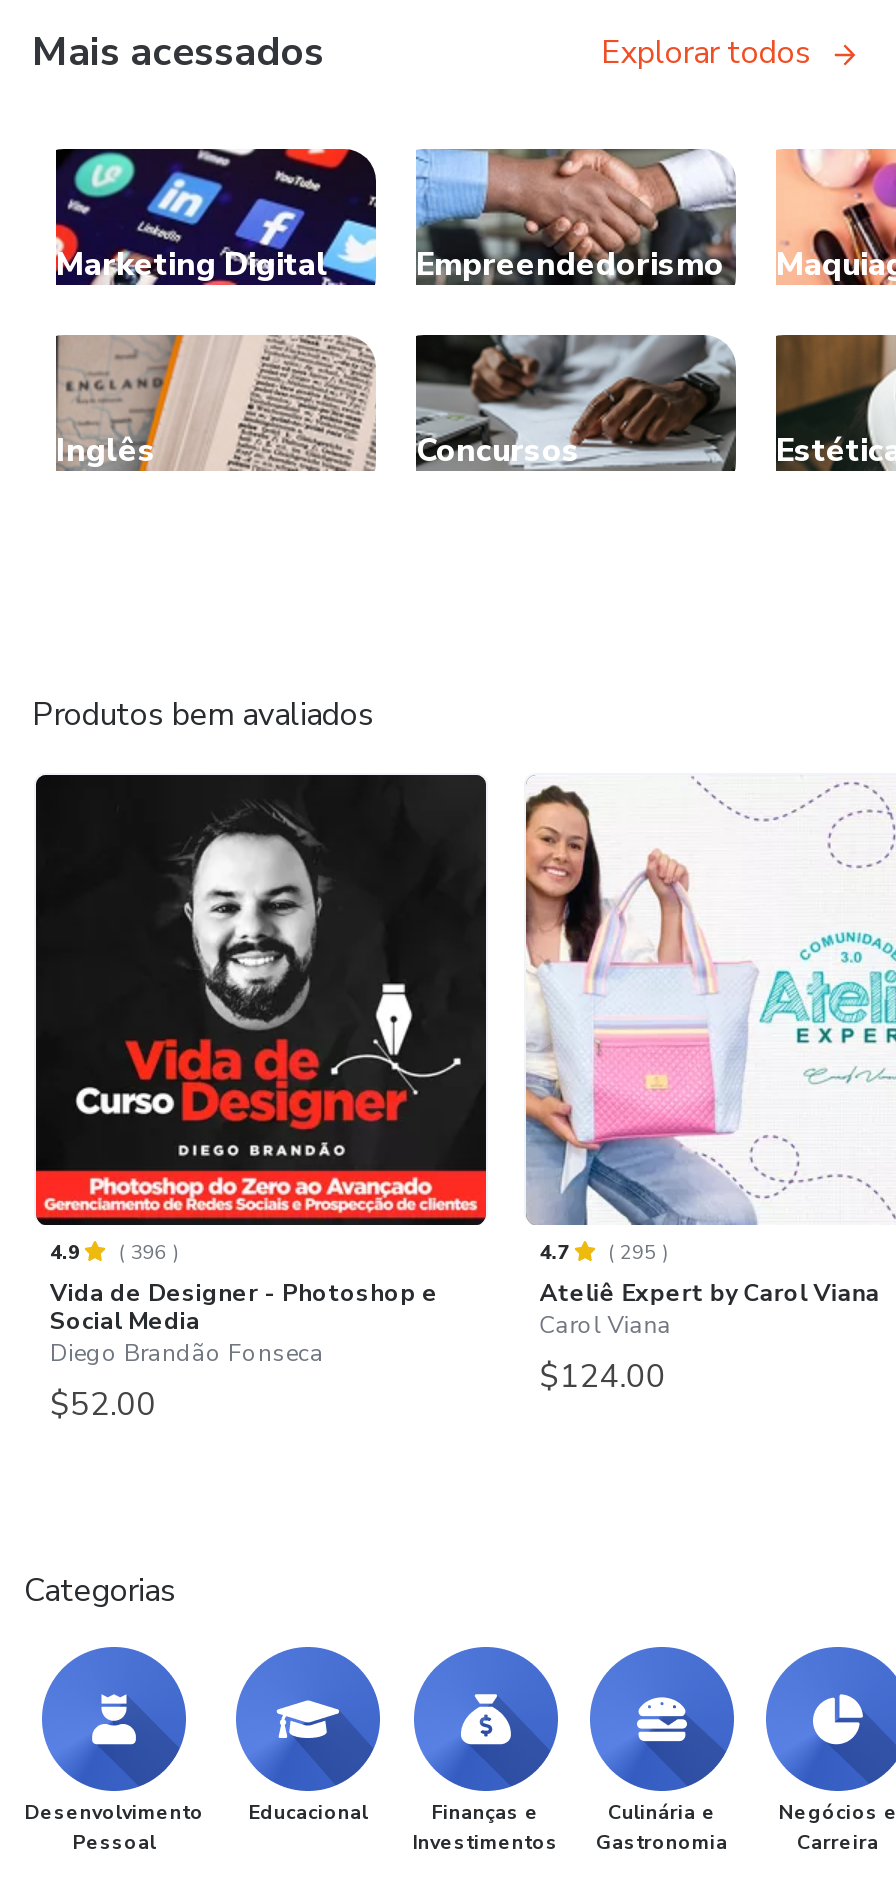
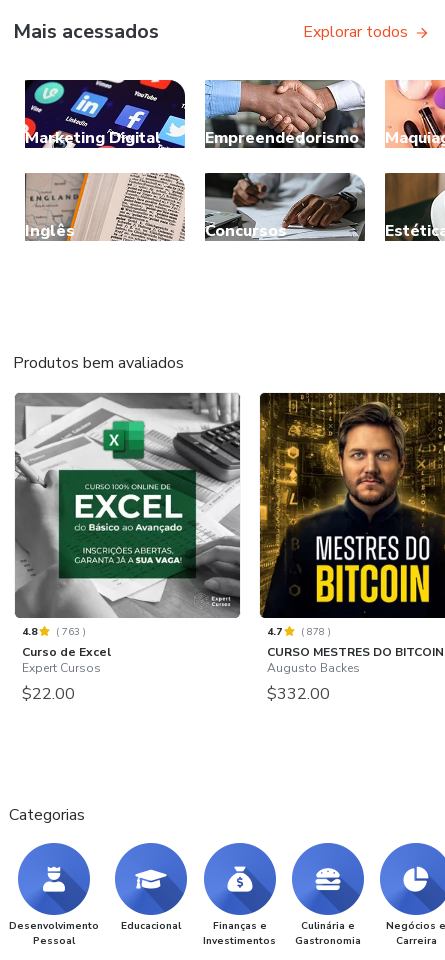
[34,773,488,1428] [image] | 4.9 | (396) | Vida de Designer - Photoshop e | Social Media | Diego Brandão Fonseca | $52.00 -> [14,393,241,705] [image] | 4.8 | (763) | Curso de Excel | Expert Cursos | $22.00
[524,775,890,1400] [image] | (295) | Ateliê Expert by Carol Viana | Carol Viana | $124.00 -> [259,392,444,705] [image] | (878) | CURSO MESTRES DO BITCOIN | Augusto Backes | $332.00

